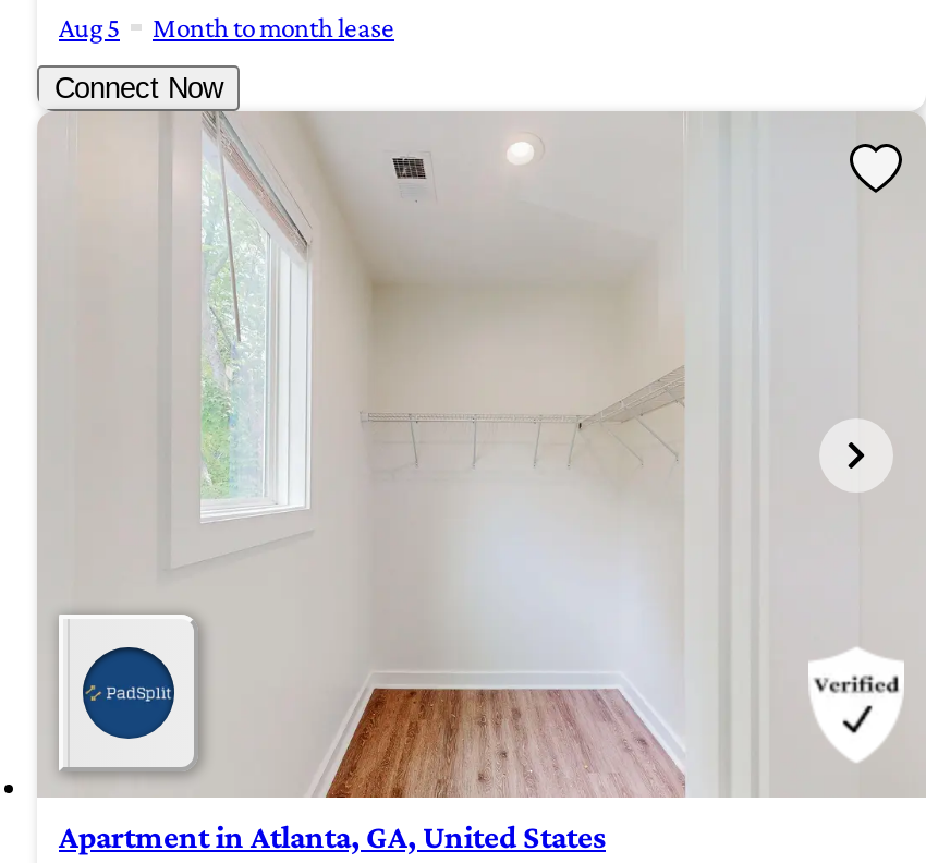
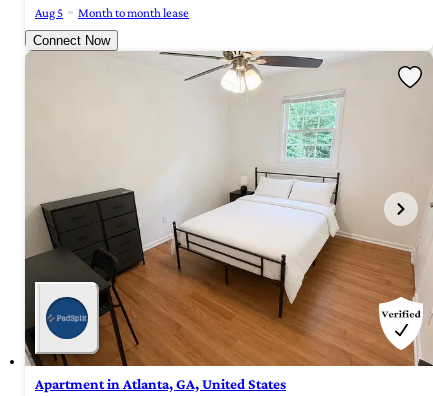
[37,111,919,800] [image] -> [24,51,430,367] [image]

